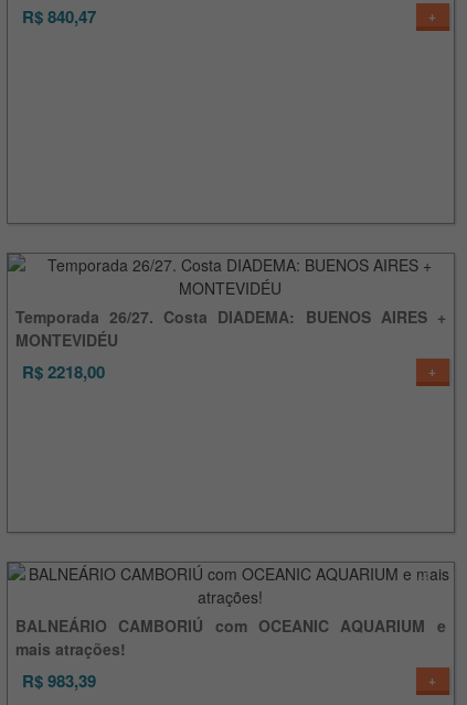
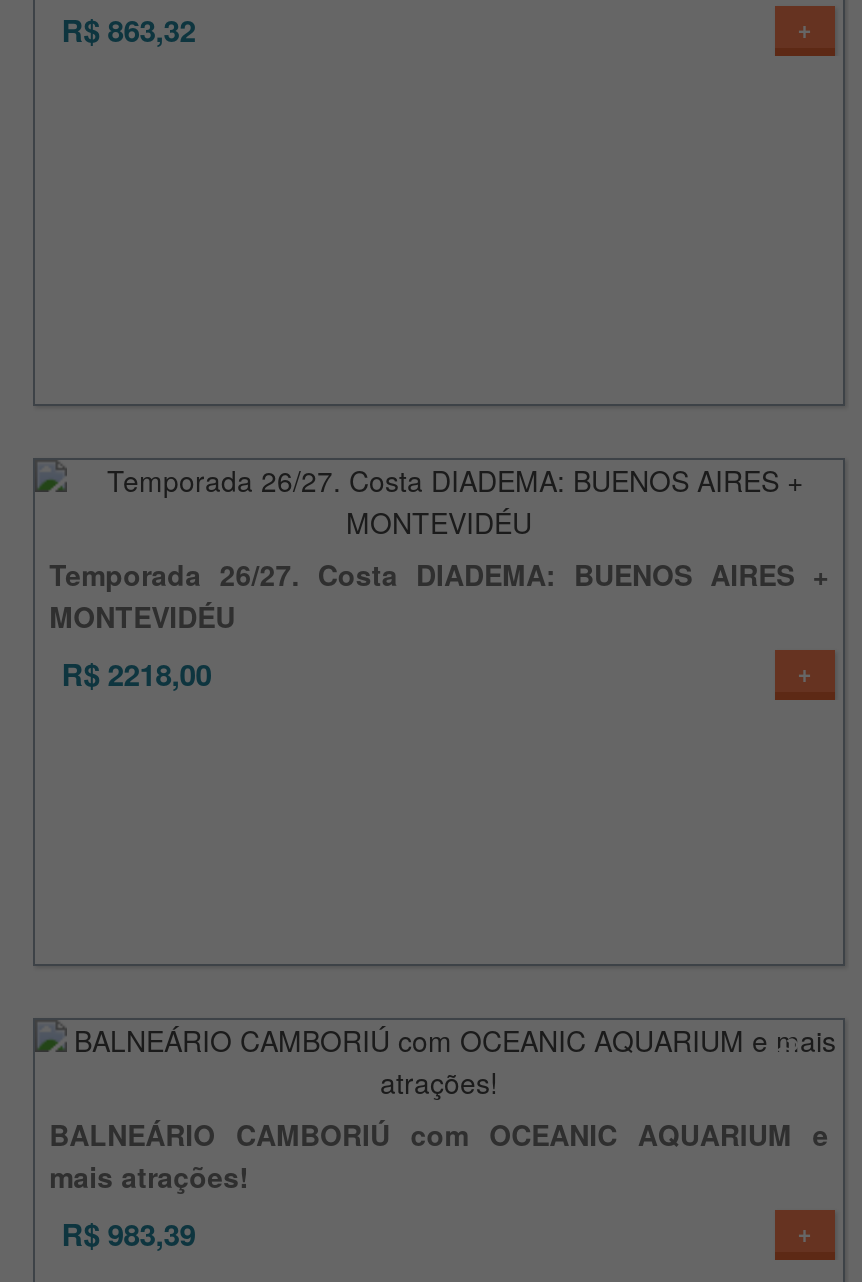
[22,4,96,29] R$ 840,47 -> [61,8,195,52] R$ 863,32

